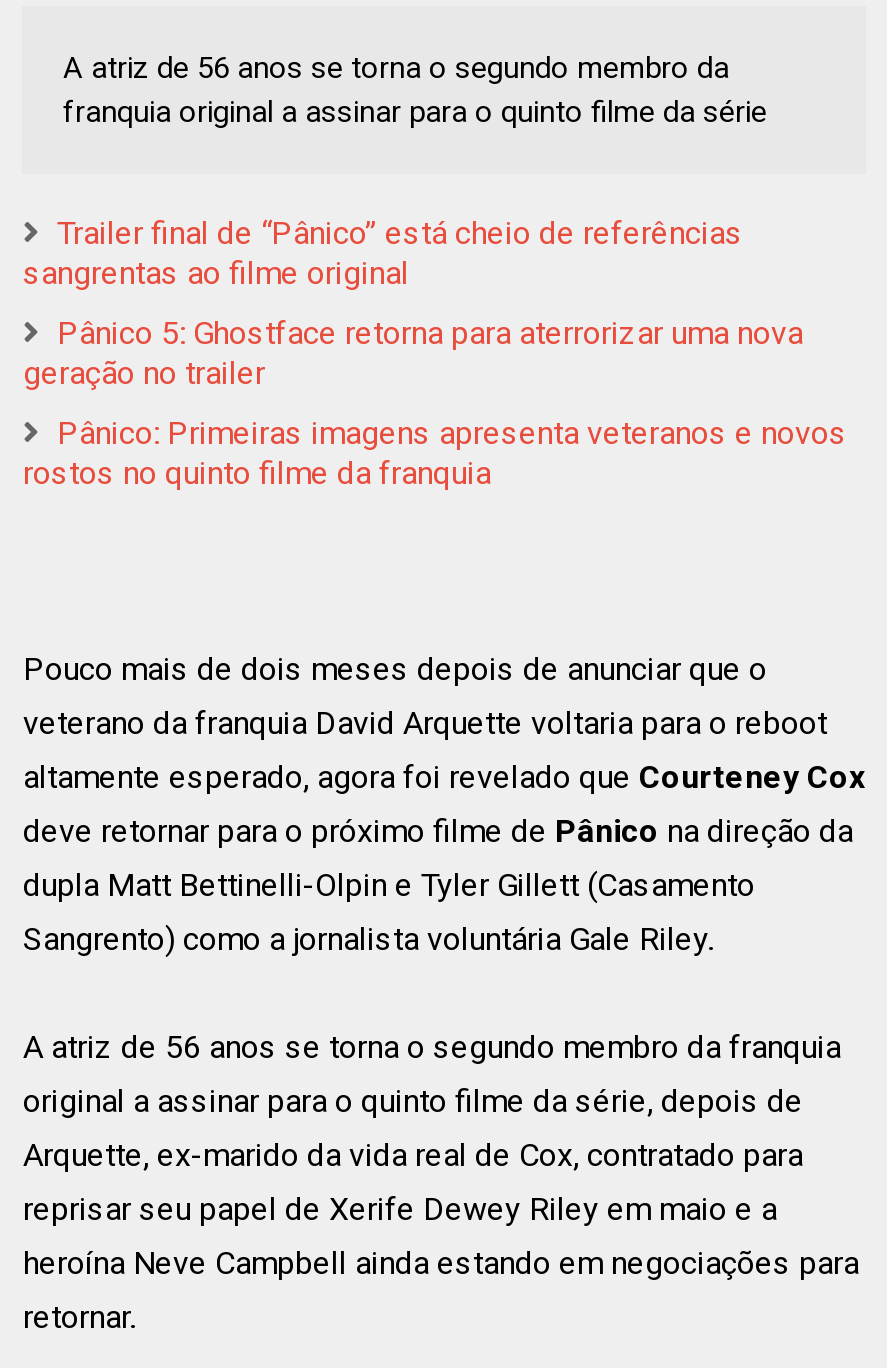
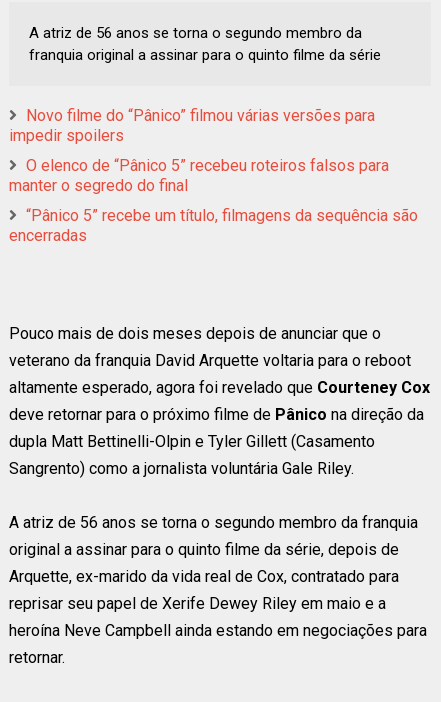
[23,215,743,293] Trailer final de “Pânico” está cheio de referências | sangrentas ao filme original -> [9,106,375,145] Novo filme do “Pânico” filmou várias versões para | impedir spoilers
[23,315,803,393] Pânico 5: Ghostface retorna para aterrorizar uma nova | geração no trailer -> [9,156,389,195] O elenco de “Pânico 5” recebeu roteiros falsos para | manter o segredo do final
[23,415,847,493] Pânico: Primeiras imagens apresenta veteranos e novos | rostos no quinto filme da franquia -> [9,206,418,245] “Pânico 5” recebe um título, filmagens da sequência são | encerradas

